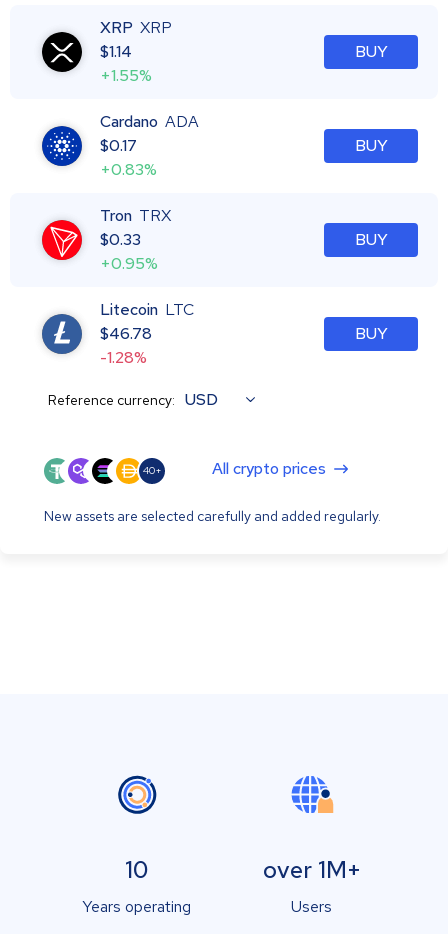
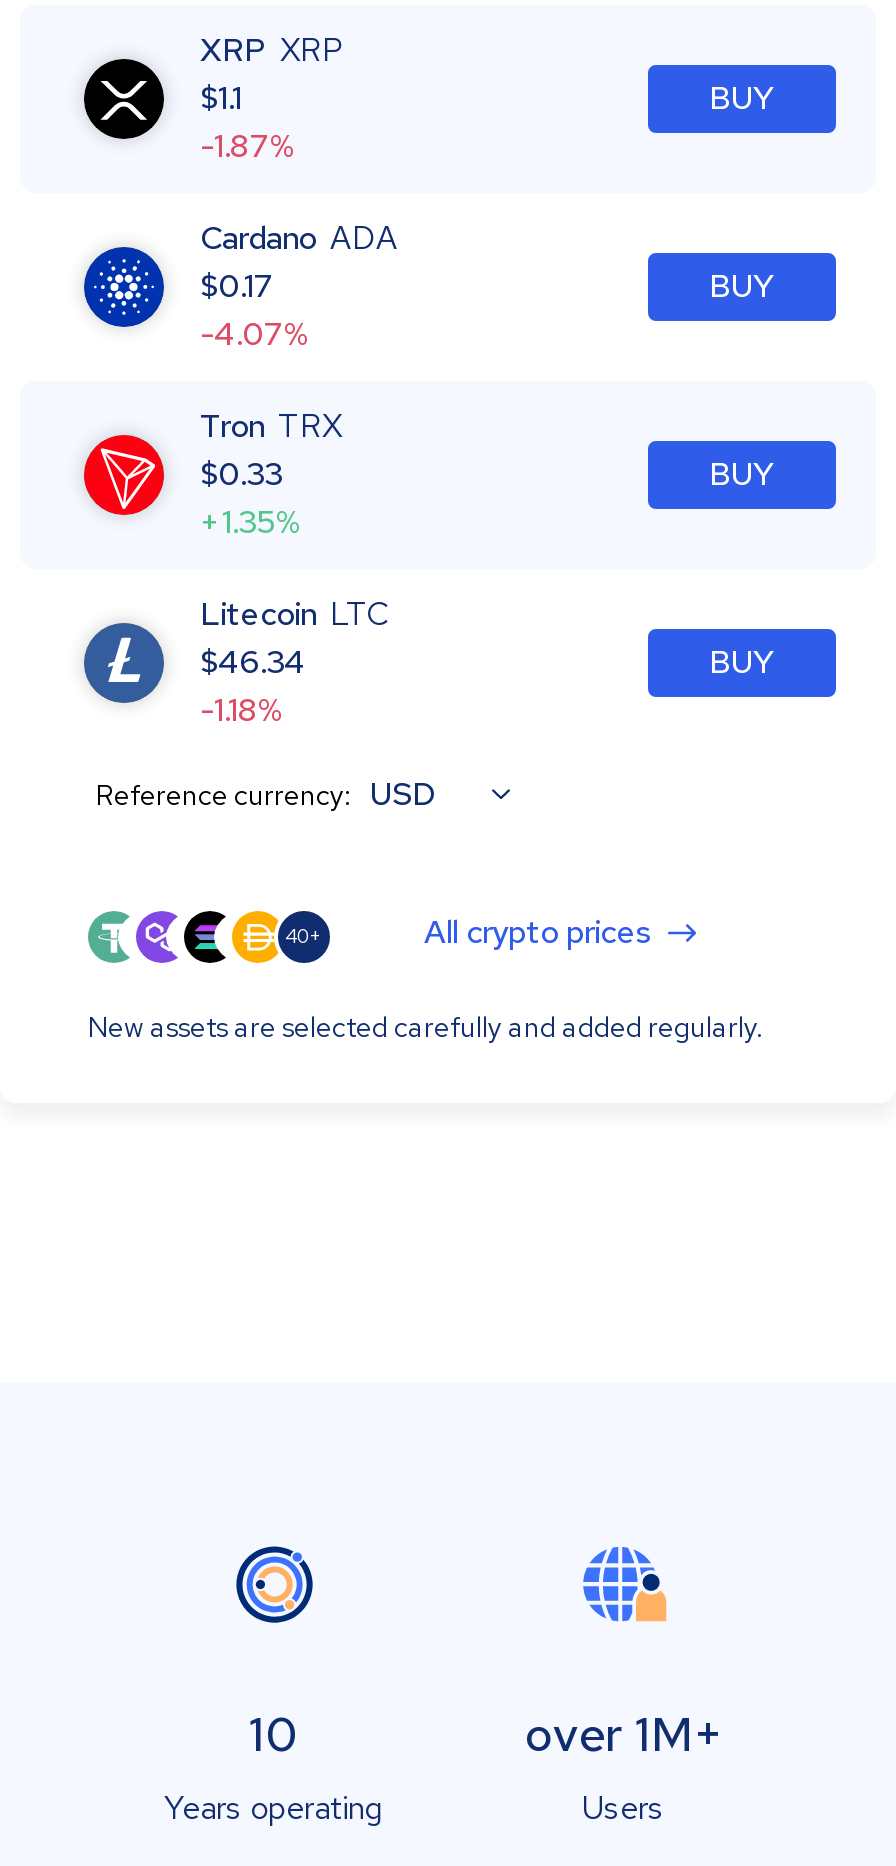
[100,41,132,62] $1.14 -> [200,77,242,119] $1.1
[100,65,152,86] +1.55% -> [200,125,296,167] -1.87%
[100,159,157,180] +0.83% -> [200,313,310,355] -4.07%
[100,253,158,274] +0.95% -> [200,501,302,543] +1.35%
[100,323,152,344] $46.78 -> [200,641,306,683] $46.34
[100,347,147,368] -1.28% -> [200,689,284,731] -1.18%

